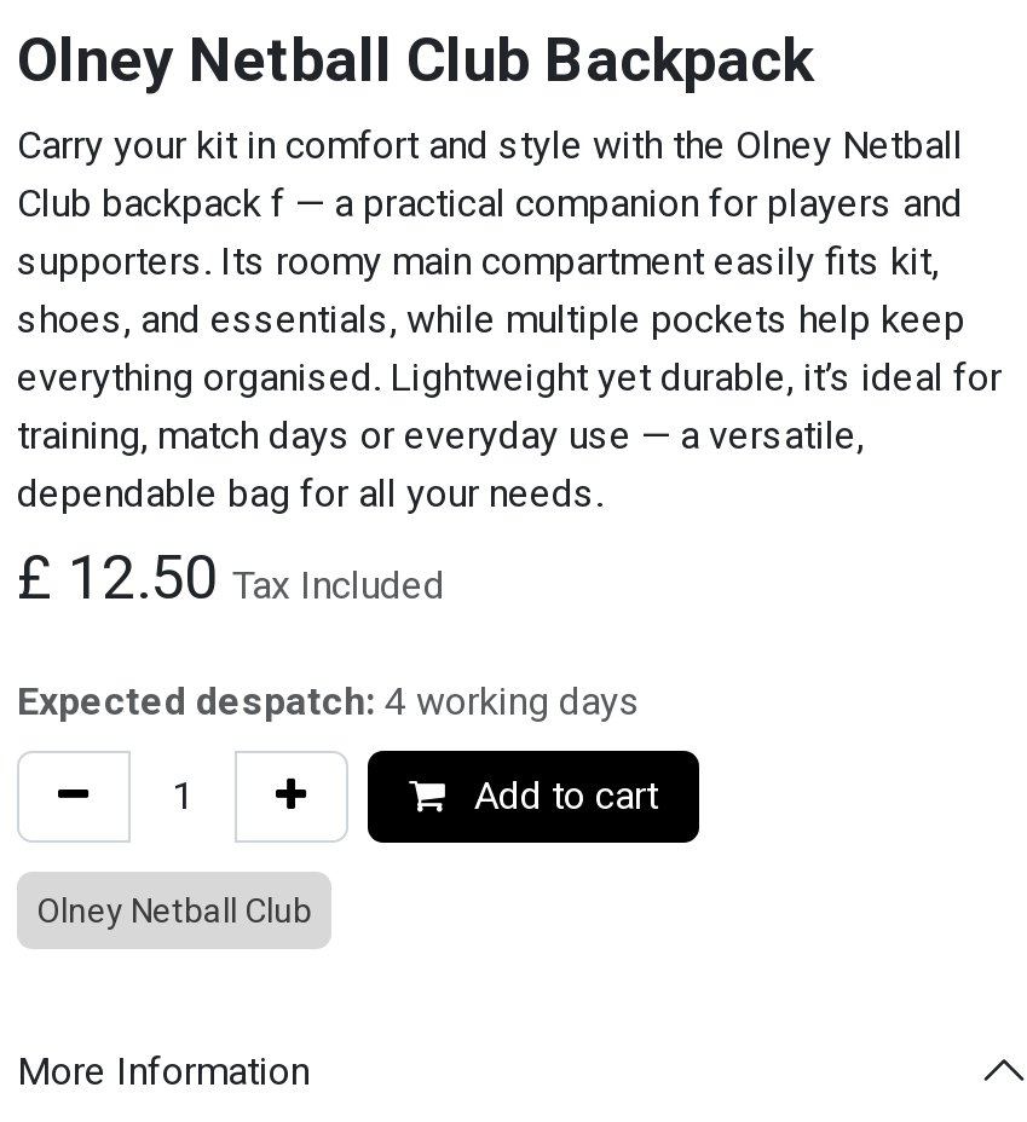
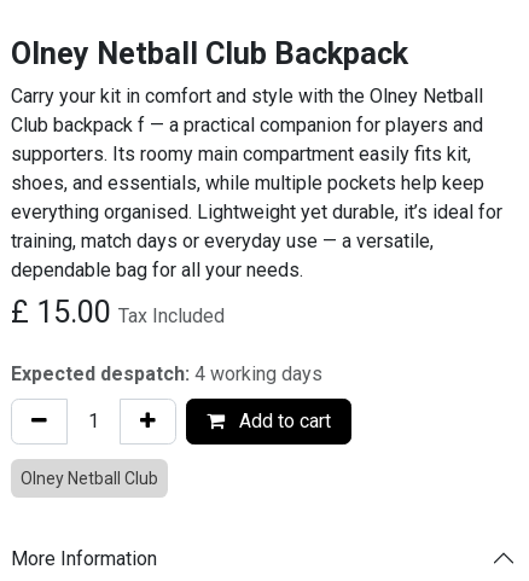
[17,543,445,613] £12.50 Tax Included -> [11,295,225,330] £15.00 Tax Included

